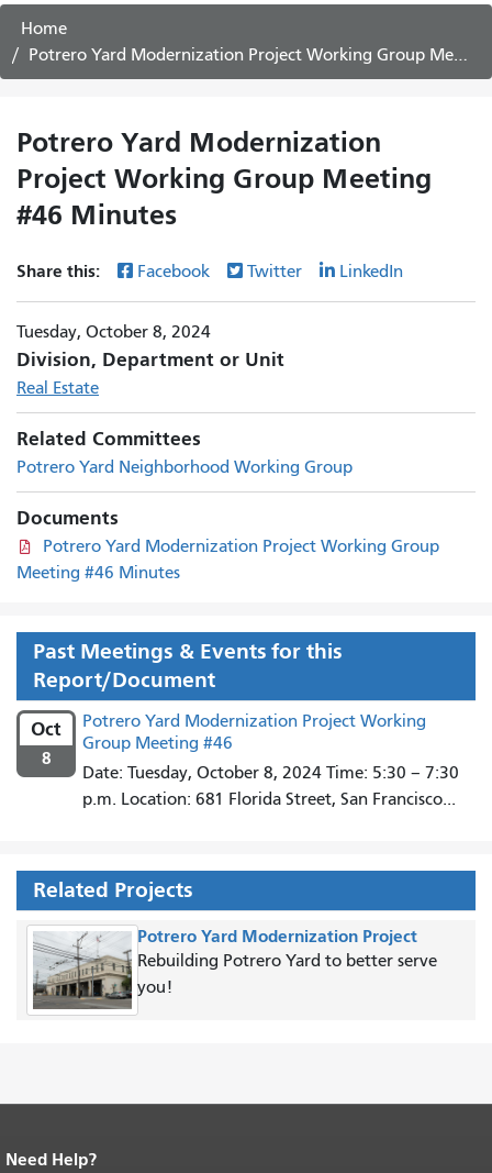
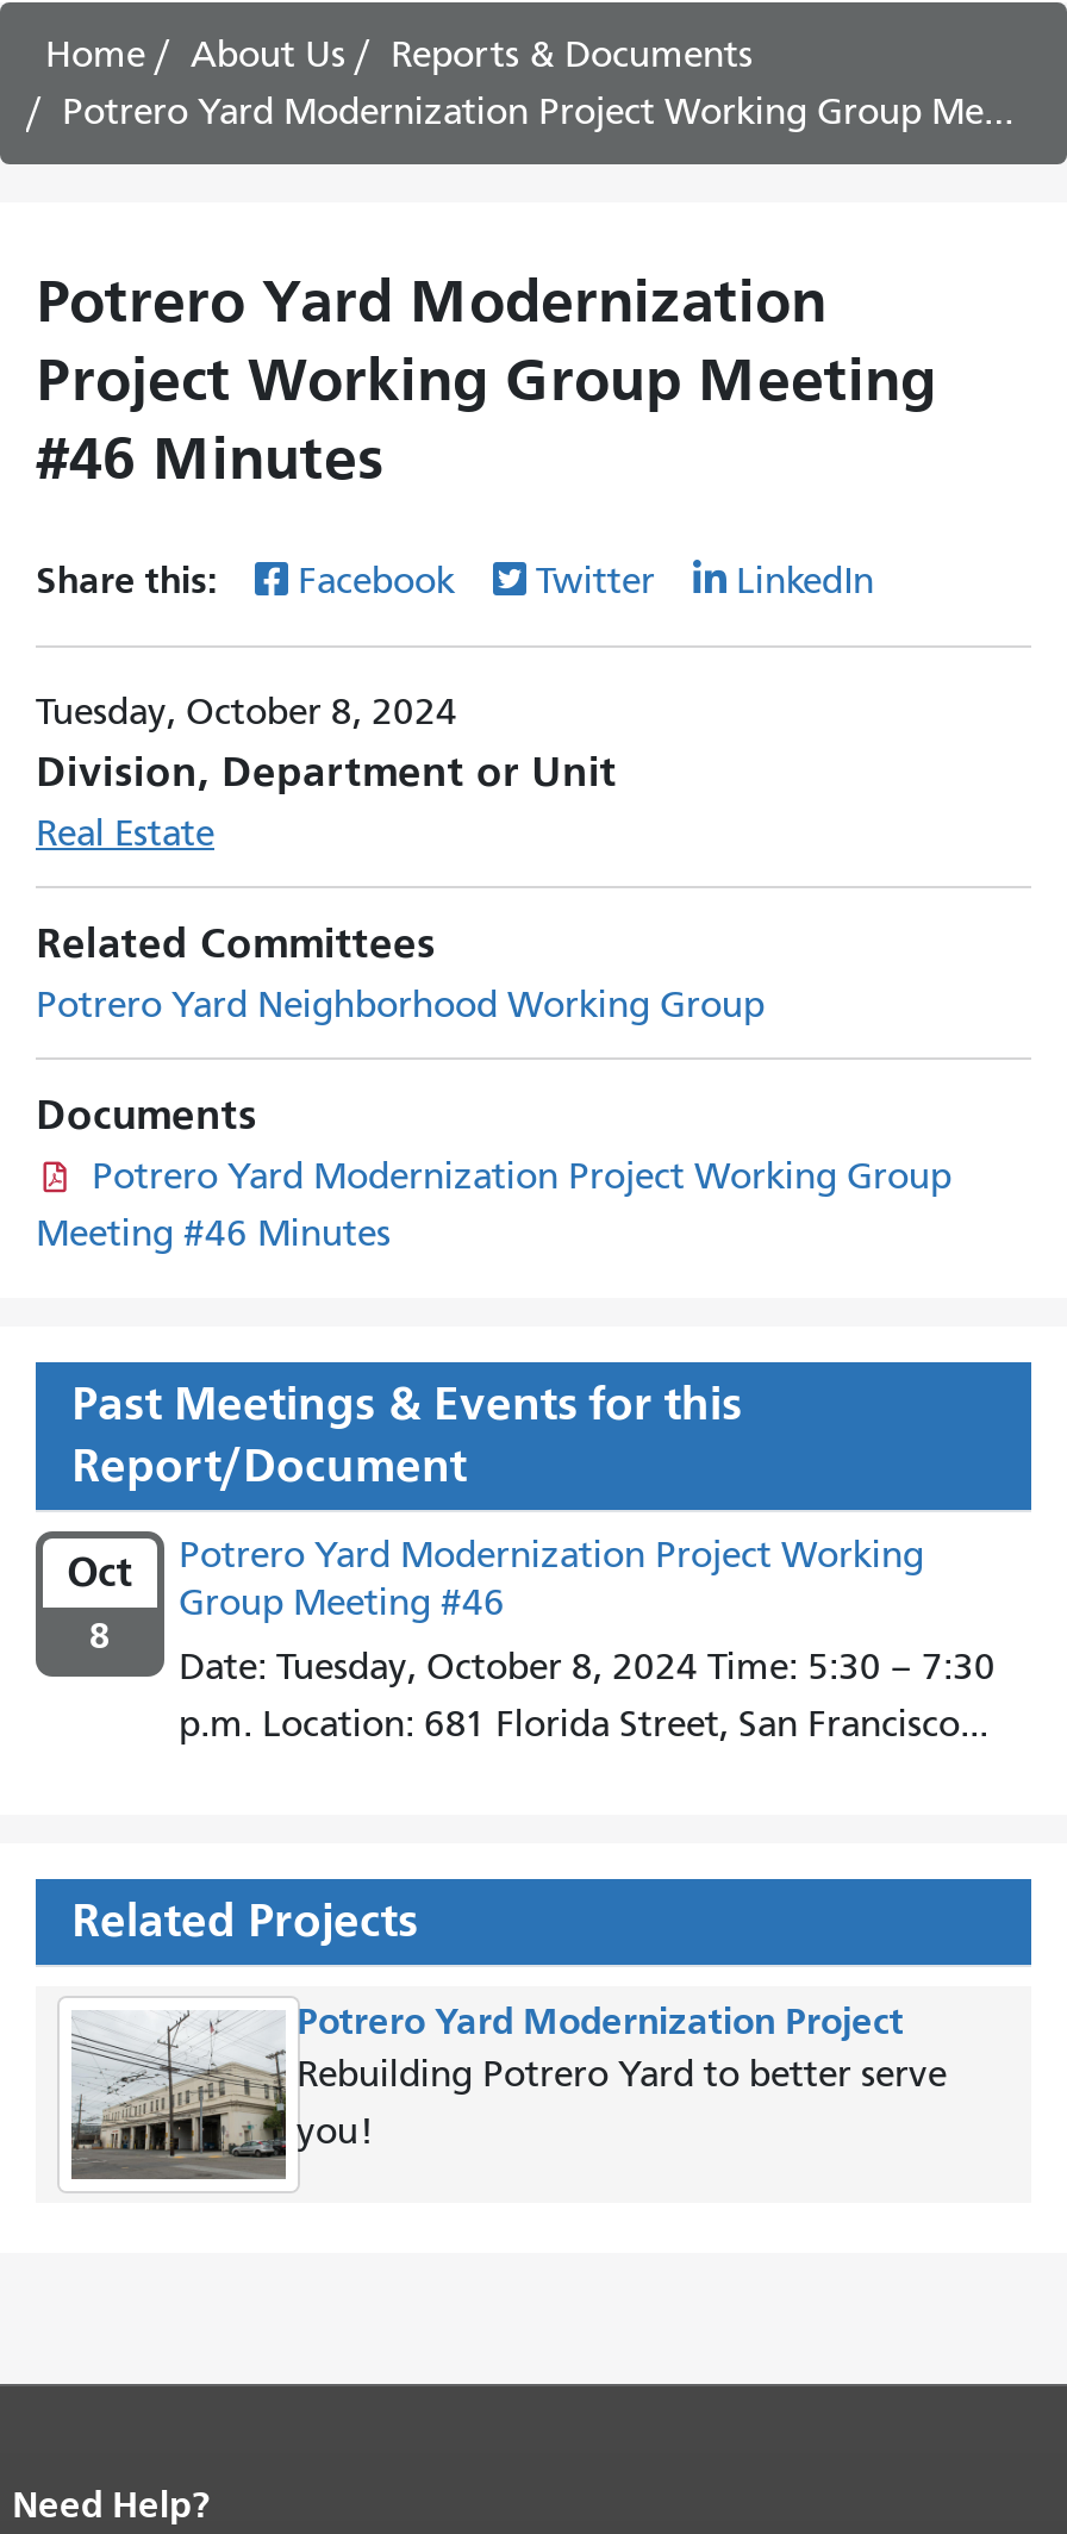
none -> [191,32,753,75] About Us | Reports & Documents

